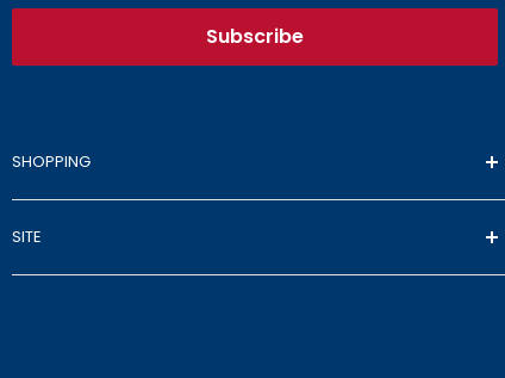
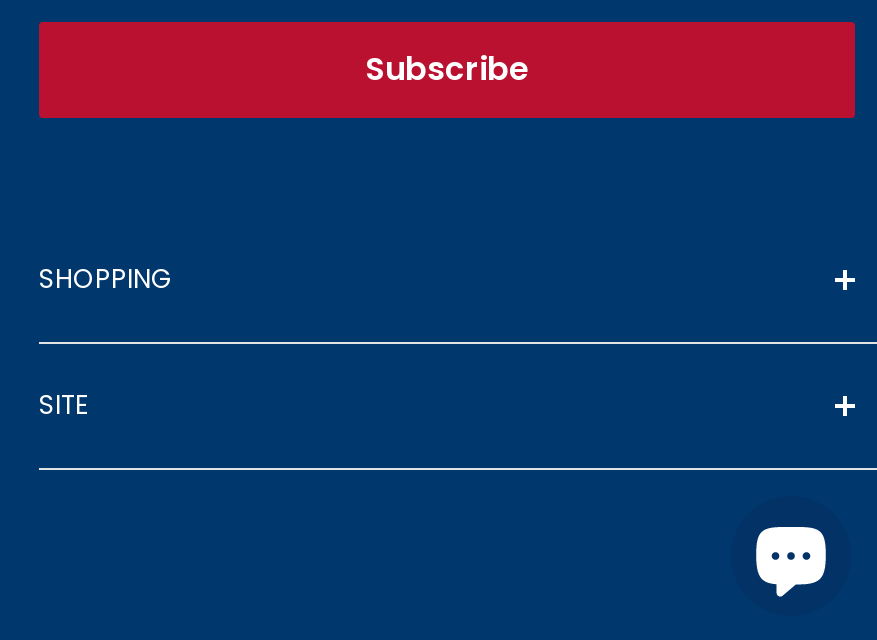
none -> [753,524,829,598] [image]

